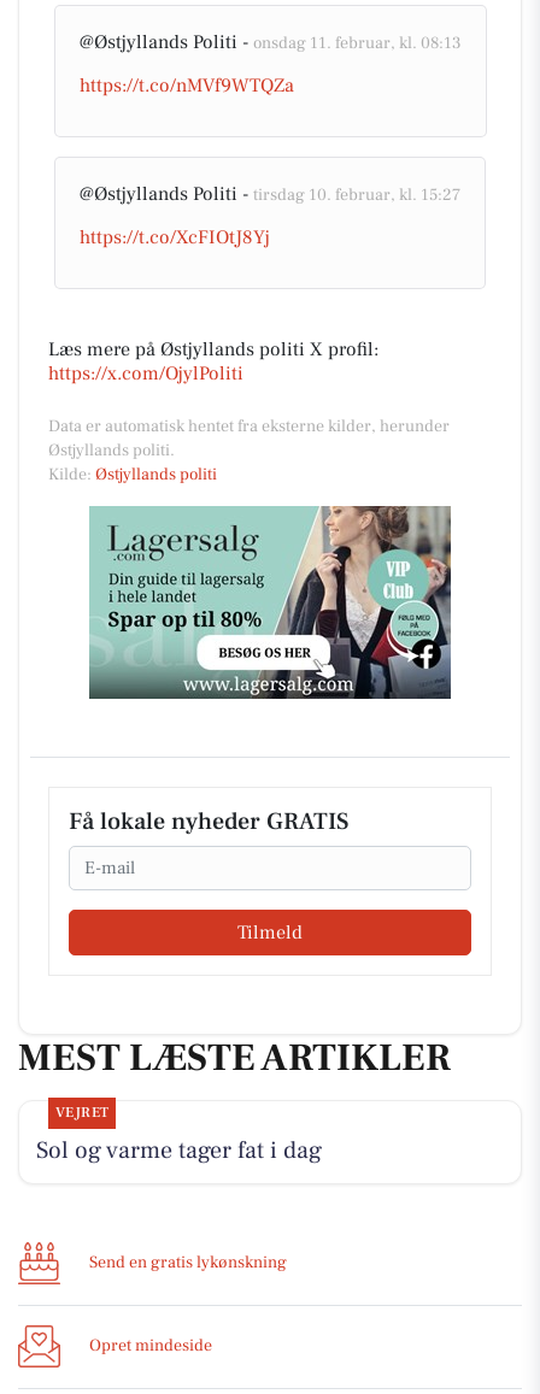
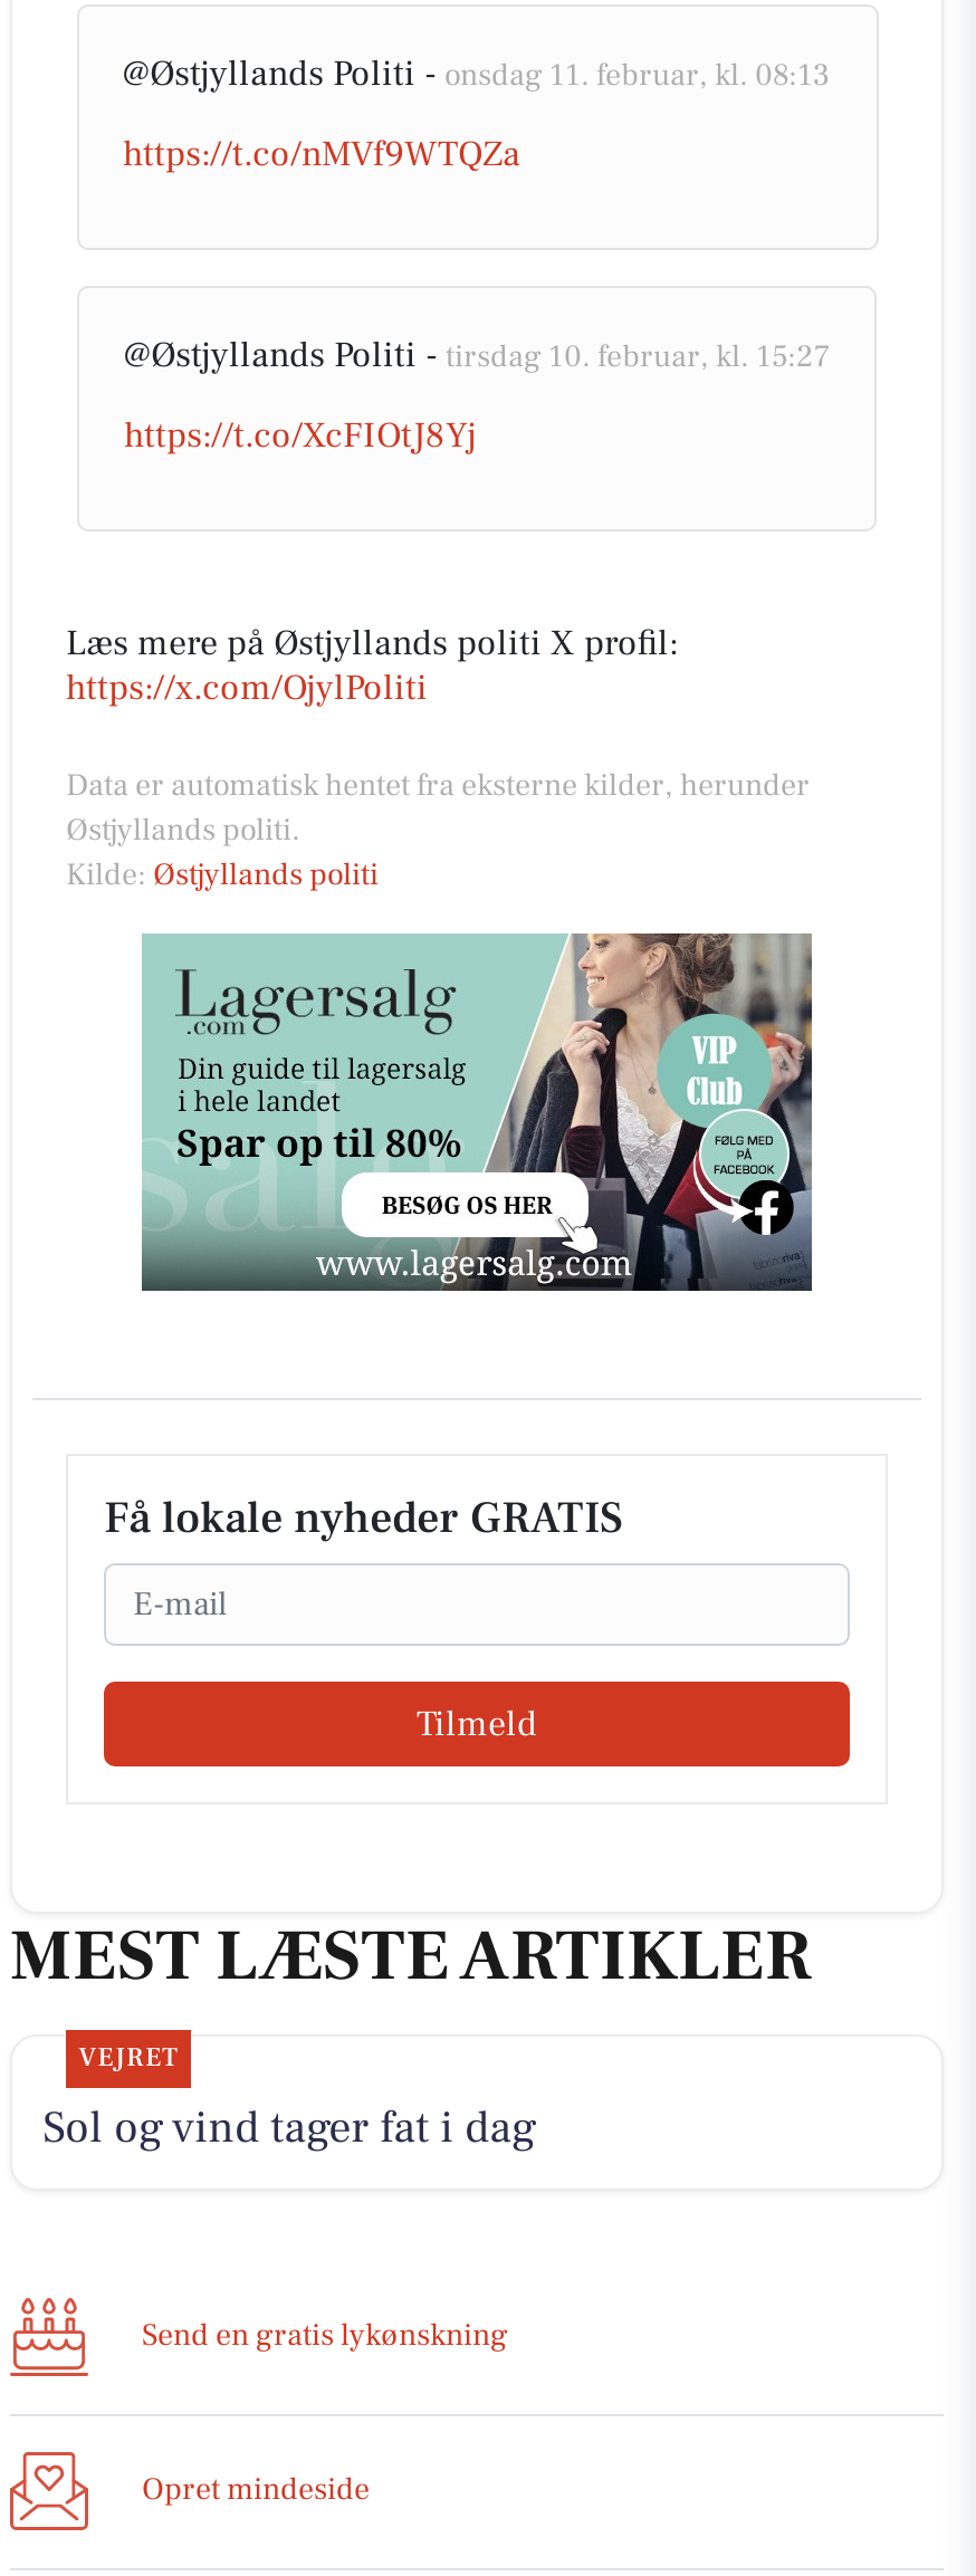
[36,1135,321,1166] Sol og varme tager fat i dag -> [43,2099,536,2157] Sol og vind tager fat i dag

